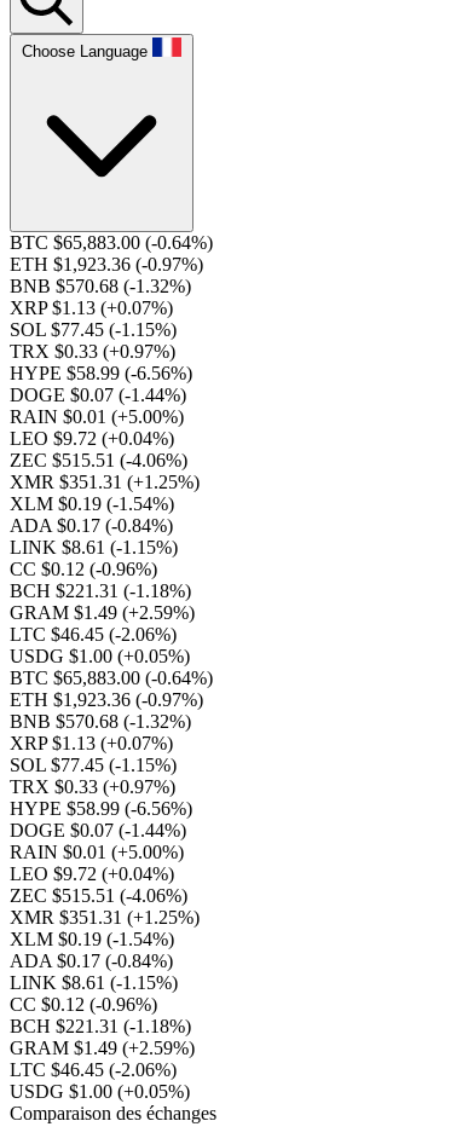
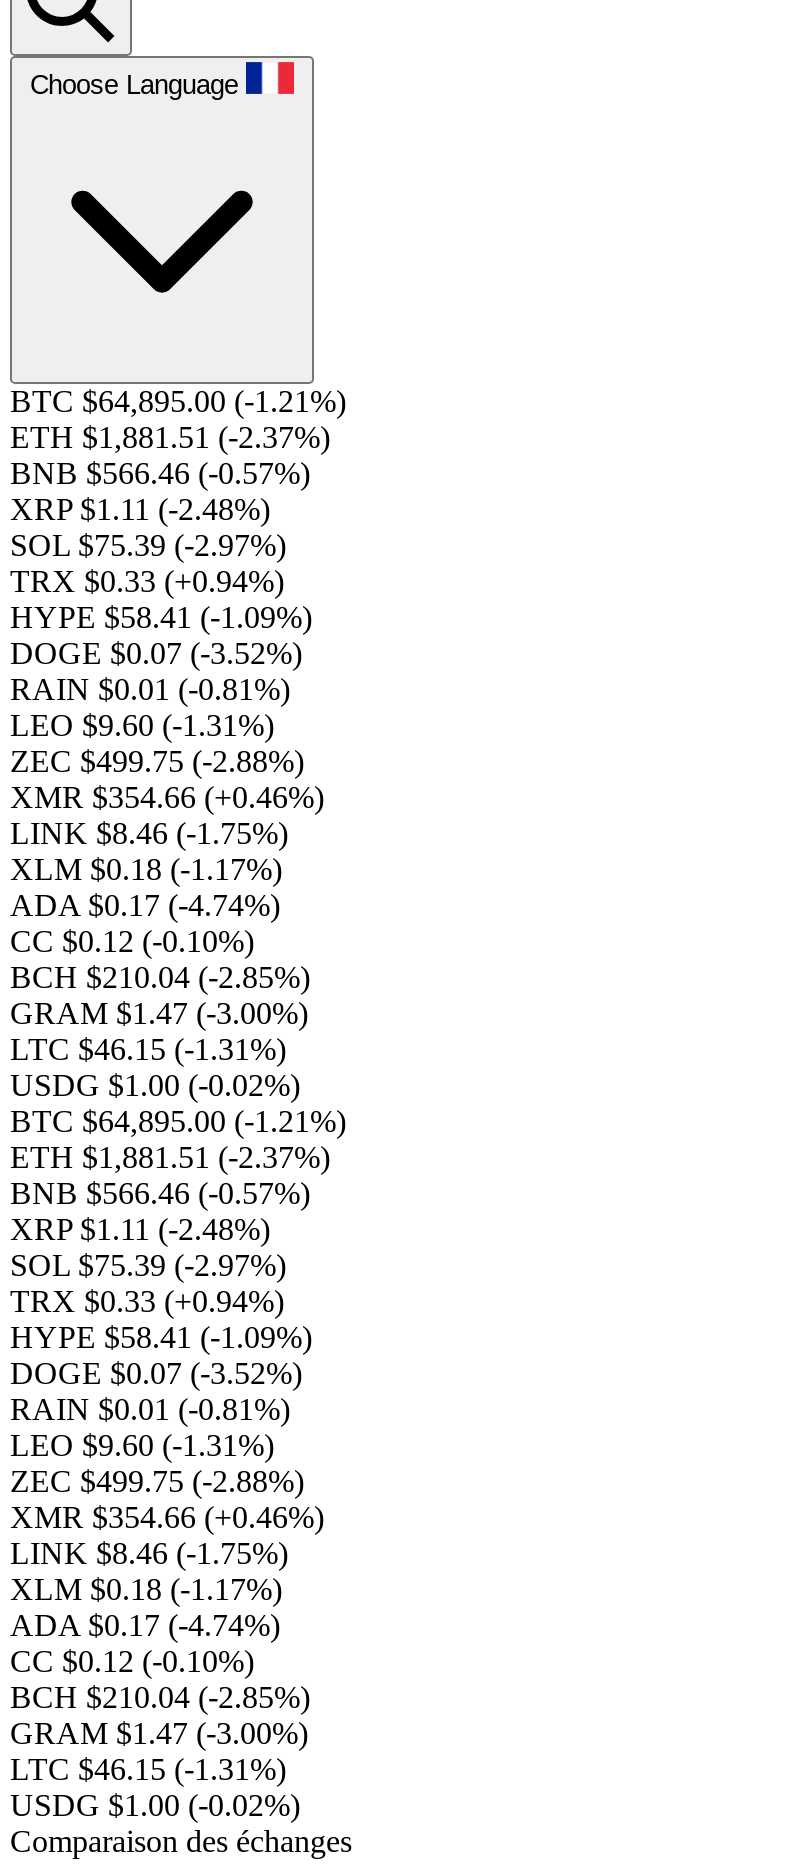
[10,232,213,1102] BTC $65,883.00(-0.64%) | ETH $1,923.36 (-0.97%) | BNB $570.68 (-1.32%) | XRP $1.13 (+0.07%) | SOL $77.45 (-1.15%) | TRX $0.33 (+0.97%) | HYPE $58.99 (-6.56%) | DOGE $0.07 (-1.44%) | RAIN $0.01 (+5.00%) | LEO $9.72 (+0.04%) | ZEC $515.51 (-4.06%) | XMR $351.31(+1.25%) | XLM $0.19 (-1.54%) | ADA $0.17 (-0.84%) | LINK $8.61 (-1.15%) | CC $0.12 (-0.96%) | BCH $221.31 (-1.18%) | GRAM $1.49 (+2.59%) | LTC $46.45 (-2.06%) | USDG $1.00(+0.05%) | BTC $65,883.00 (-0.64%) | ETH $1,923.36 (-0.97%) | BNB $570.68 (-1.32%) | XRP $1.13 (+0.07%) | SOL $77.45 (-1.15%) | TRX $0.33 (+0.97%) | HYPE $58.99 (-6.56%) | DOGE $0.07 (-1.44%) | RAIN $0.01 (+5.00%) | LEO $9.72 (+0.04%) | ZEC $515.51 (-4.06%) | XMR $351.31(+1.25%) | XLM $0.19 (-1.54%) | ADA $0.17 (-0.84%) | LINK $8.61 (-1.15%) | CC $0.12 (-0.96%) | BCH $221.31 (-1.18%) | GRAM $1.49 (+2.59%) | LTC $46.45 (-2.06%) | USDG $1.00(+0.05%) -> [10,384,346,1822] BTC $64,895.00(-1.21%) | ETH $1,881.51 (-2.37%) | BNB $566.46 (-0.57%) | XRP $1.11 (-2.48%) | SOL $75.39 (-2.97%) | TRX $0.33 (+0.94%) | HYPE $58.41 (-1.09%) | DOGE $0.07 (-3.52%) | RAIN $0.01 (-0.81%) | LEO $9.60 (-1.31%) | ZEC $499.75 (-2.88%) | XMR $354.66(+0.46%) | LINK $8.46 (-1.75%) | XLM $0.18 (-1.17%) | ADA $0.17 (-4.74%) | CC $0.12 (-0.10%) | BCH $210.04 (-2.85%) | GRAM $1.47 (-3.00%) | LTC $46.15 (-1.31%) | USDG $1.00(-0.02%) | BTC $64,895.00 (-1.21%) | ETH $1,881.51 (-2.37%) | BNB $566.46 (-0.57%) | XRP $1.11 (-2.48%) | SOL $75.39 (-2.97%) | TRX $0.33 (+0.94%) | HYPE $58.41 (-1.09%) | DOGE $0.07 (-3.52%) | RAIN $0.01 (-0.81%) | LEO $9.60 (-1.31%) | ZEC $499.75 (-2.88%) | XMR $354.66(+0.46%) | LINK $8.46 (-1.75%) | XLM $0.18 (-1.17%) | ADA $0.17 (-4.74%) | CC $0.12 (-0.10%) | BCH $210.04 (-2.85%) | GRAM $1.47 (-3.00%) | LTC $46.15 (-1.31%) | USDG $1.00(-0.02%)

